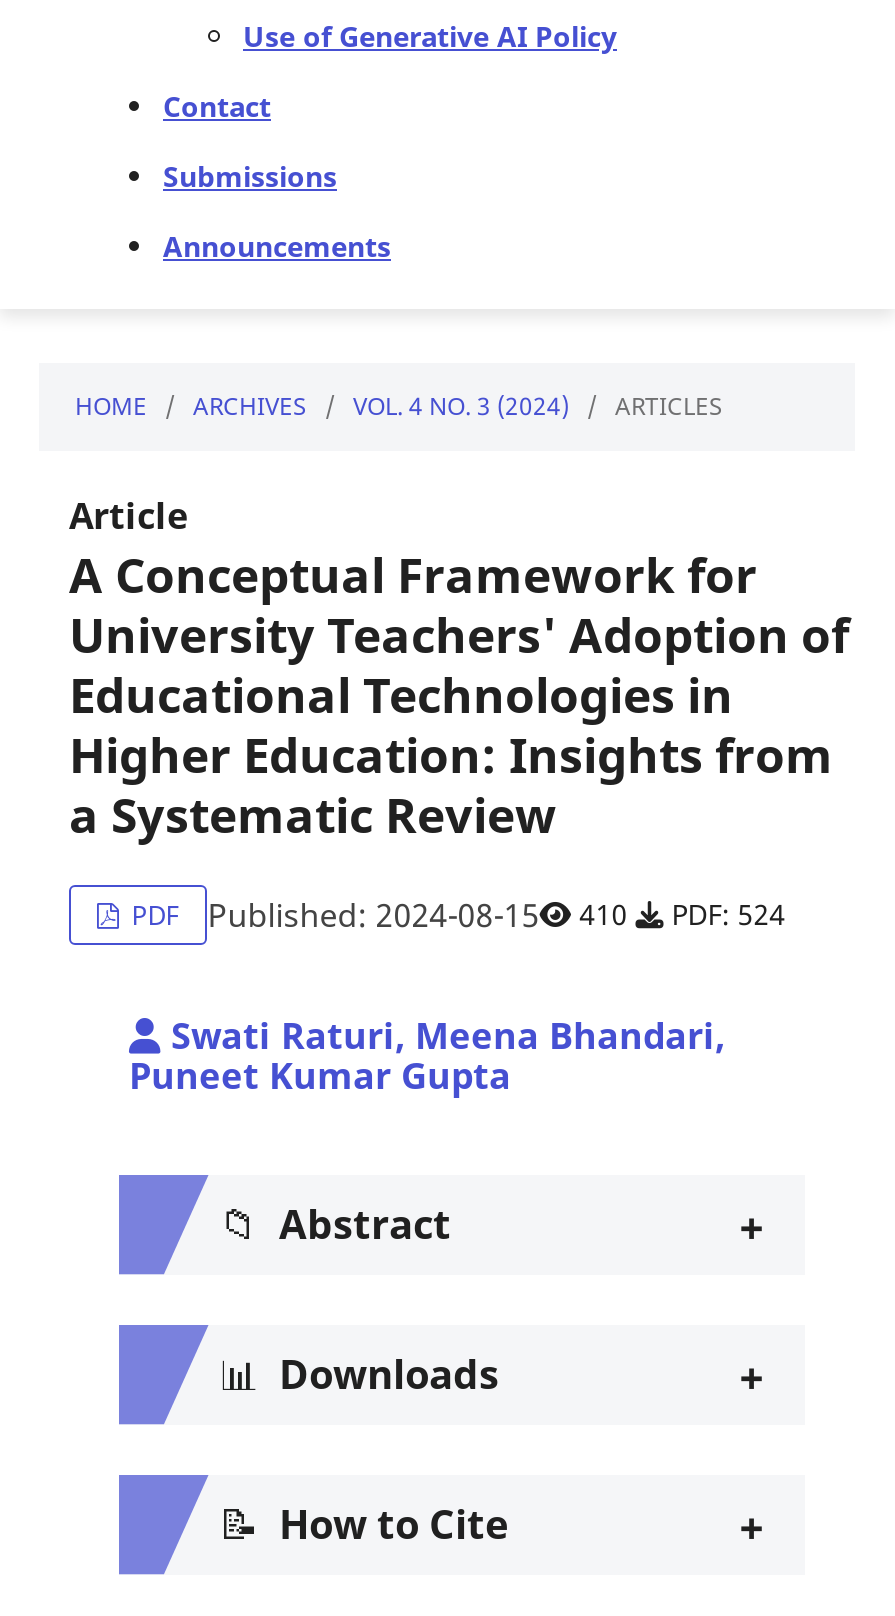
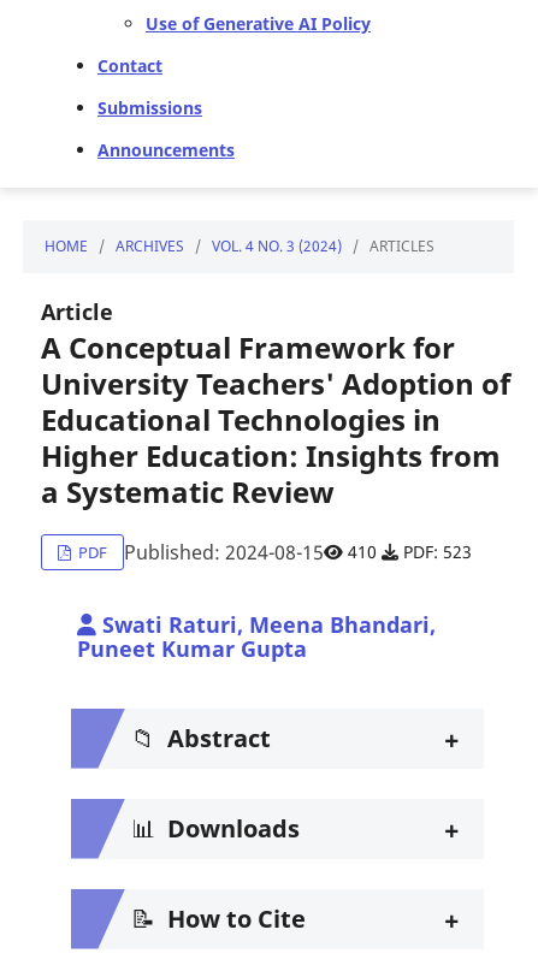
[125,892,785,936] PDF Published: 2024-08-15 410 PDF: 524 -> [75,539,472,565] PDF Published: 2024-08-15 410 PDF: 523

